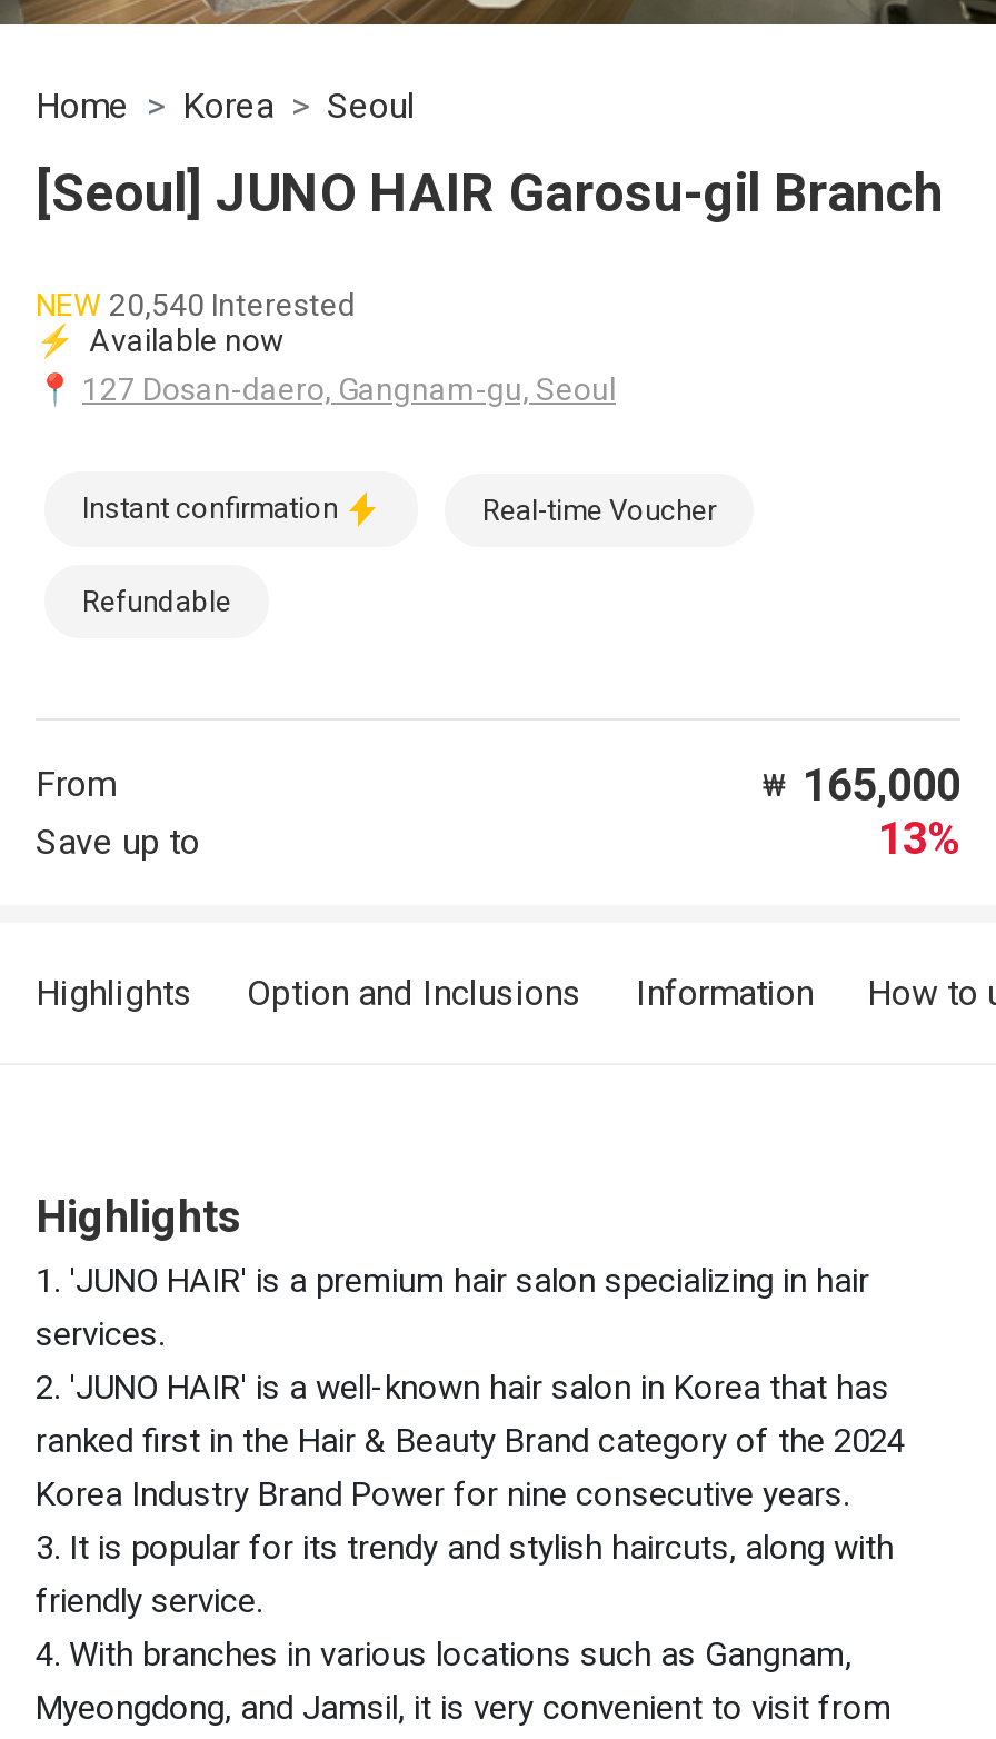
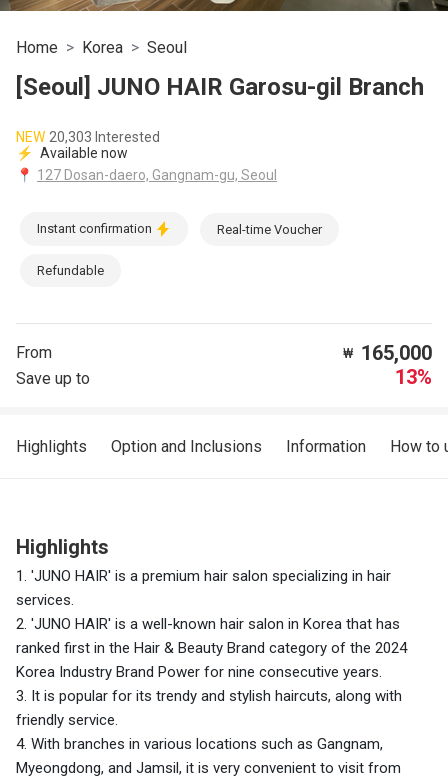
[36,288,356,323] NEW 20,540 Interested -> [16,129,160,145] NEW 20,303 Interested

